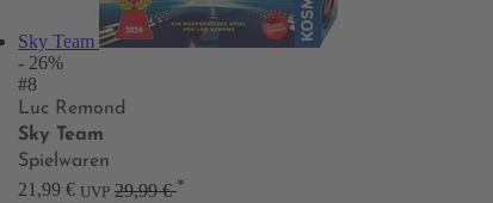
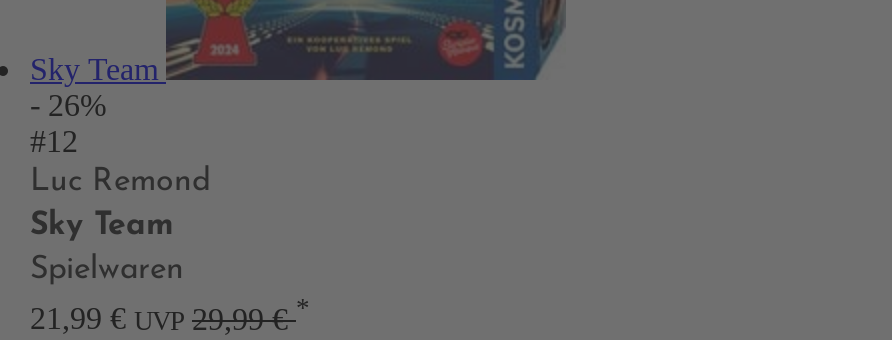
[18,74,37,95] #8 -> [30,125,78,159] #12

